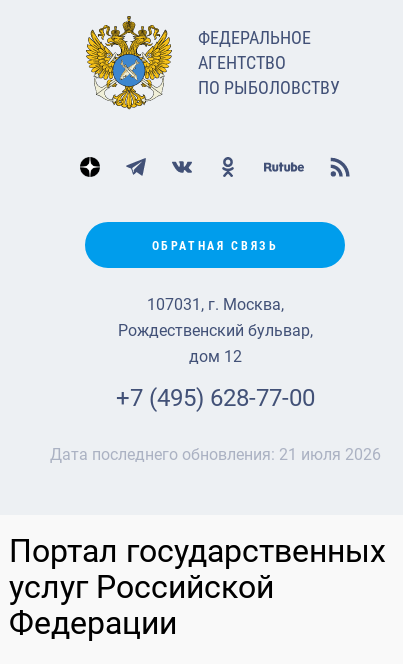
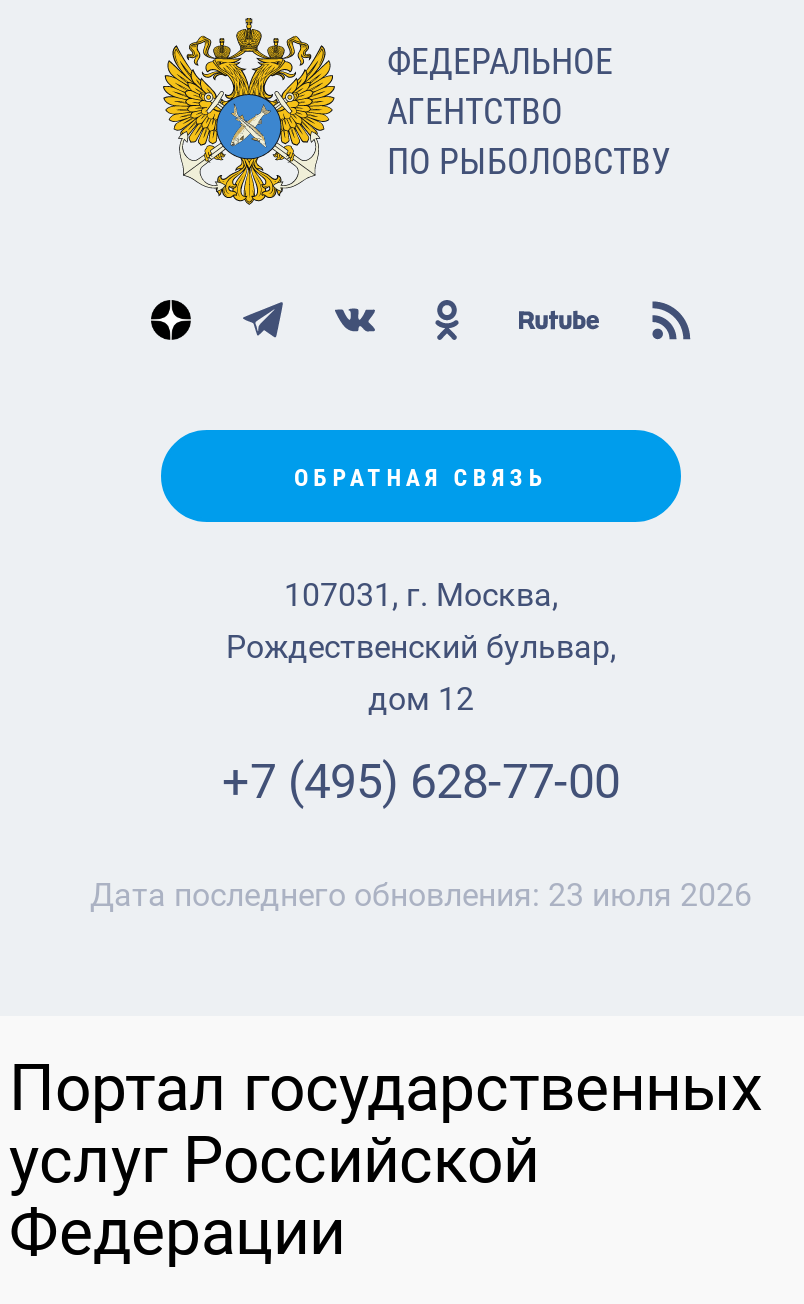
[49,445,380,464] Дата последнего обновления: 21 июля 2026 -> [90,876,752,914] Дата последнего обновления: 23 июля 2026

